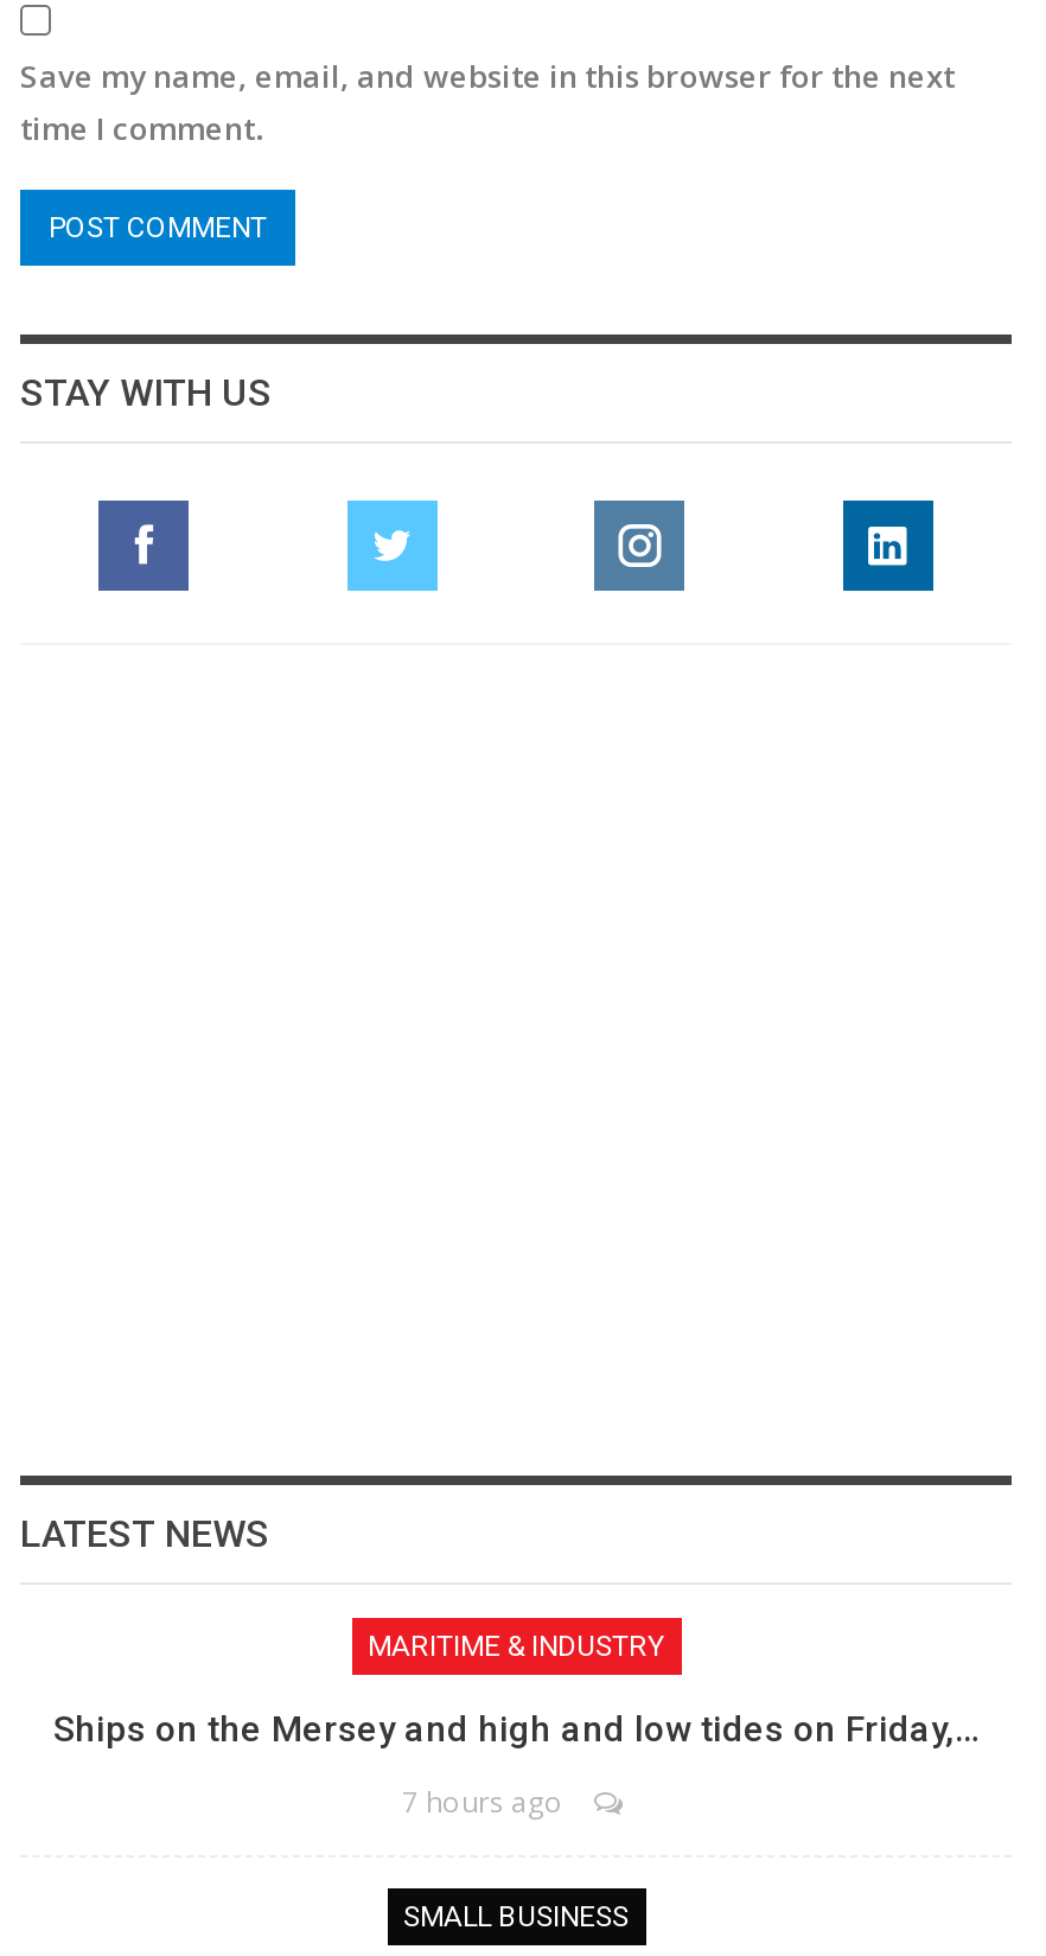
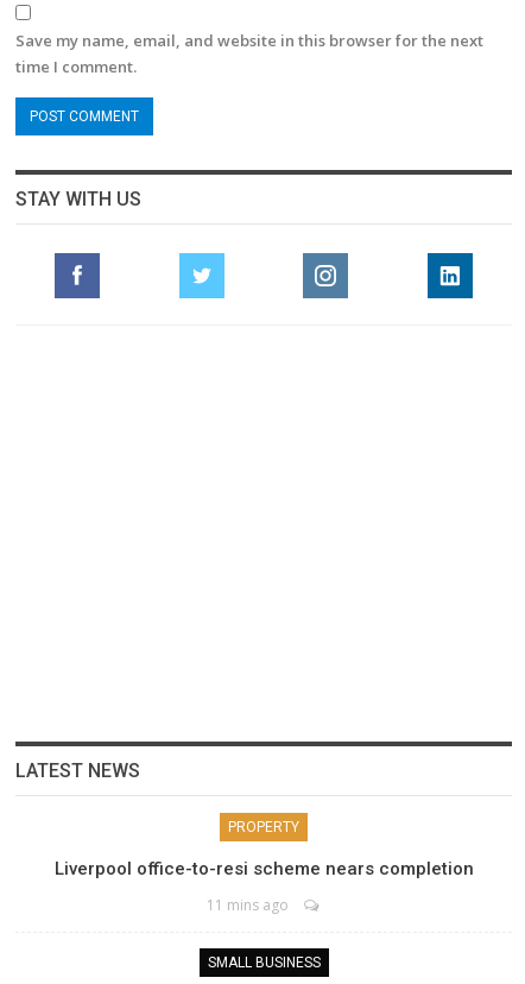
[368,1630,664,1663] MARITIME & INDUSTRY -> [228,819,299,836] PROPERTY
[53,1709,978,1751] Ships on the Mersey and high and low tides on Friday,… -> [54,858,473,880] Liverpool office-to-resi scheme nears completion
[402,1782,563,1822] 7 hours ago -> [206,895,288,915] 11 mins ago

